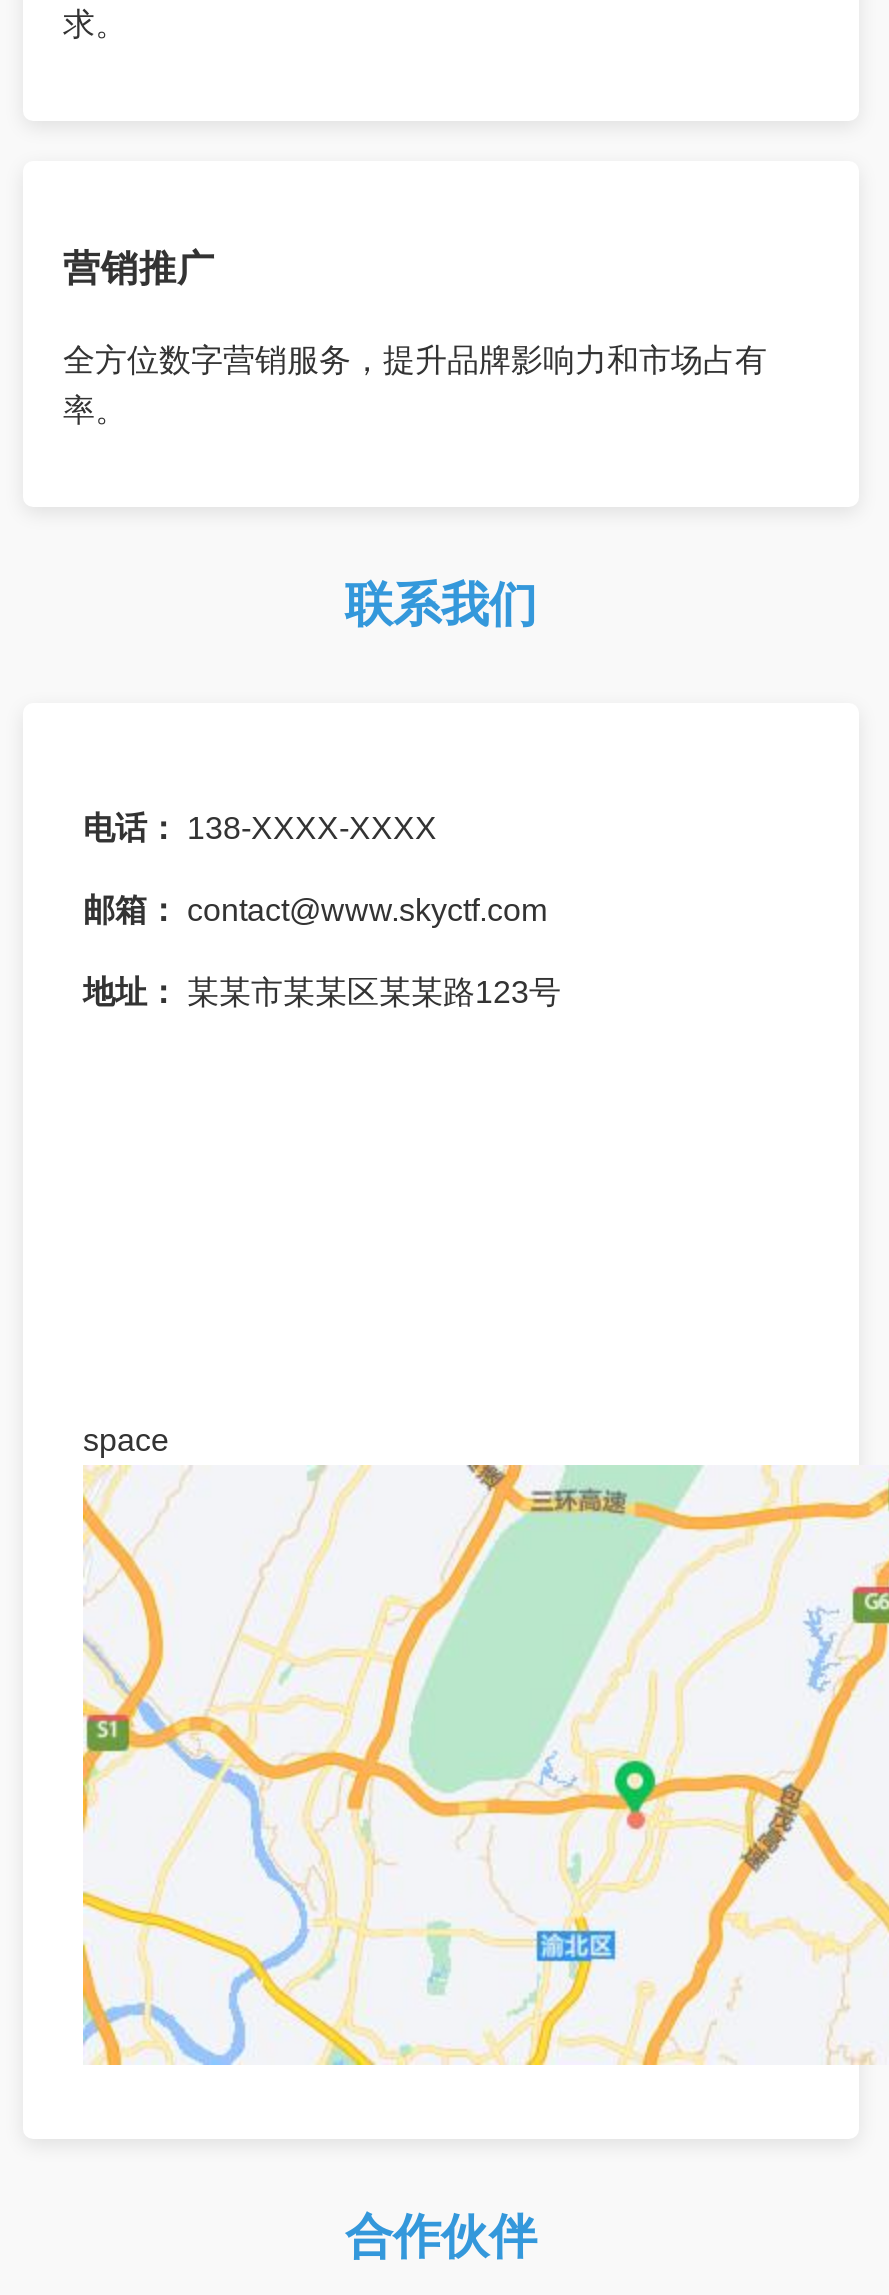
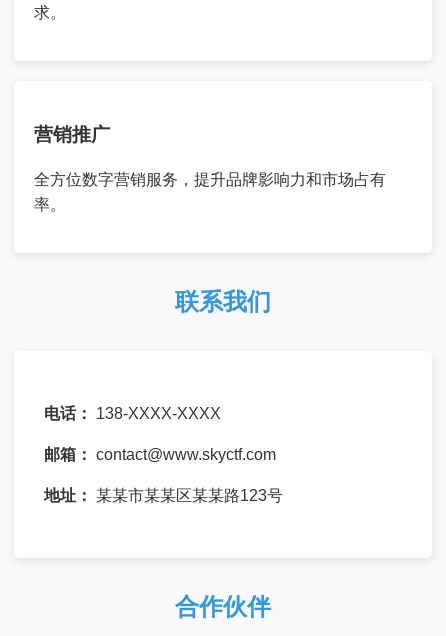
[83,1423,169,1457] space -> none
[81,1462,883,2068] [image] -> none

